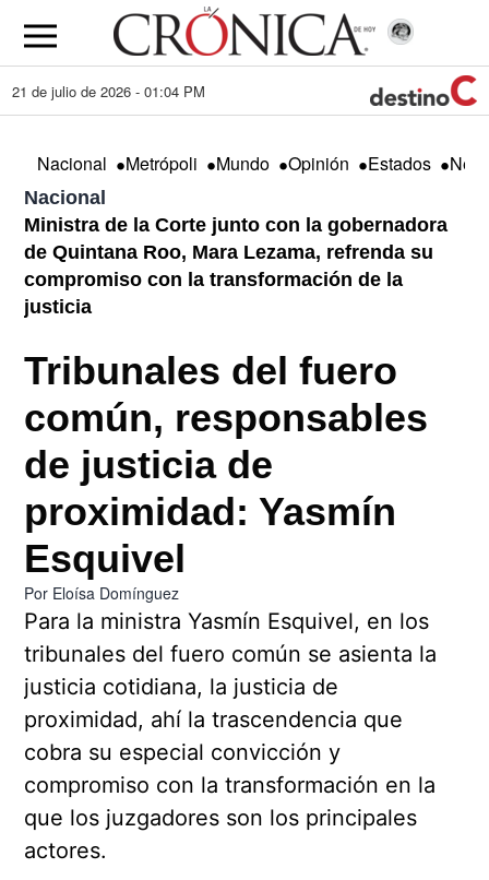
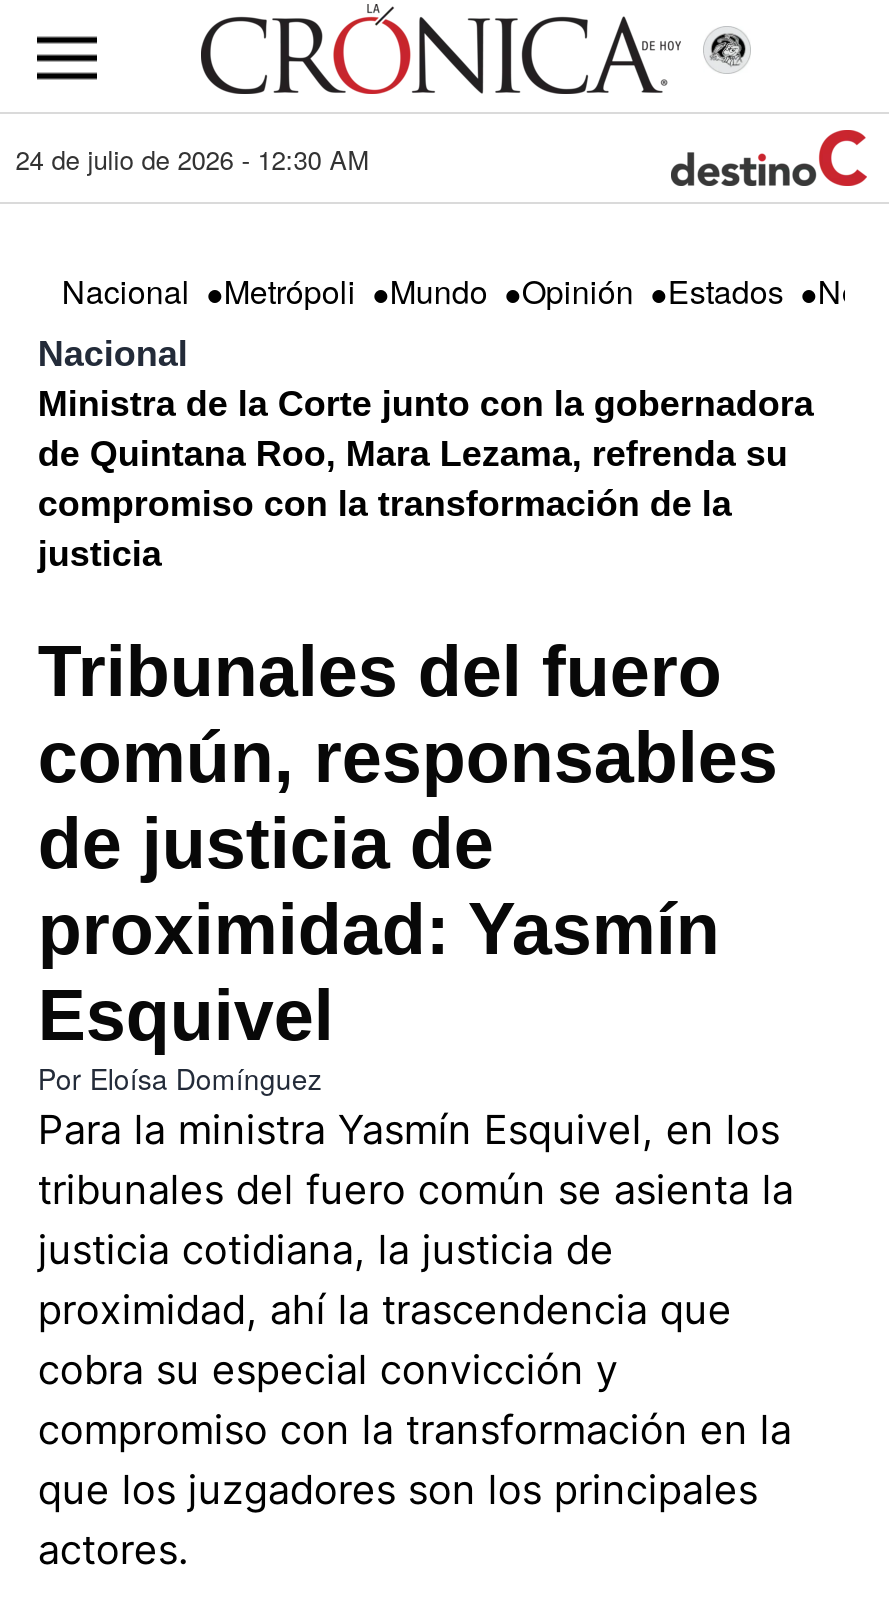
[12,80,205,101] 21 de julio de 2026 - 01:04 PM -> [15,139,369,177] 24 de julio de 2026 - 12:30 AM

